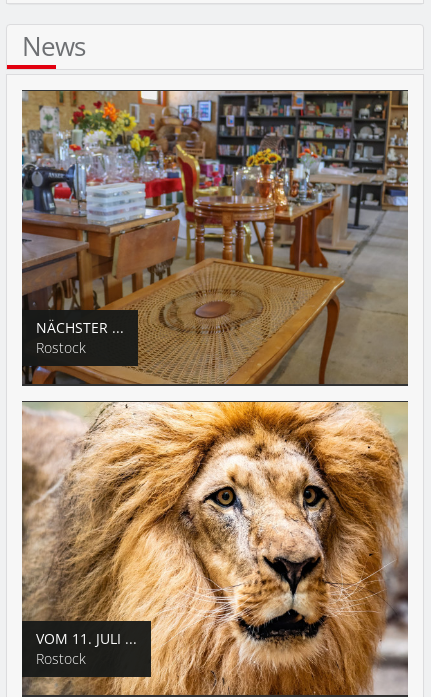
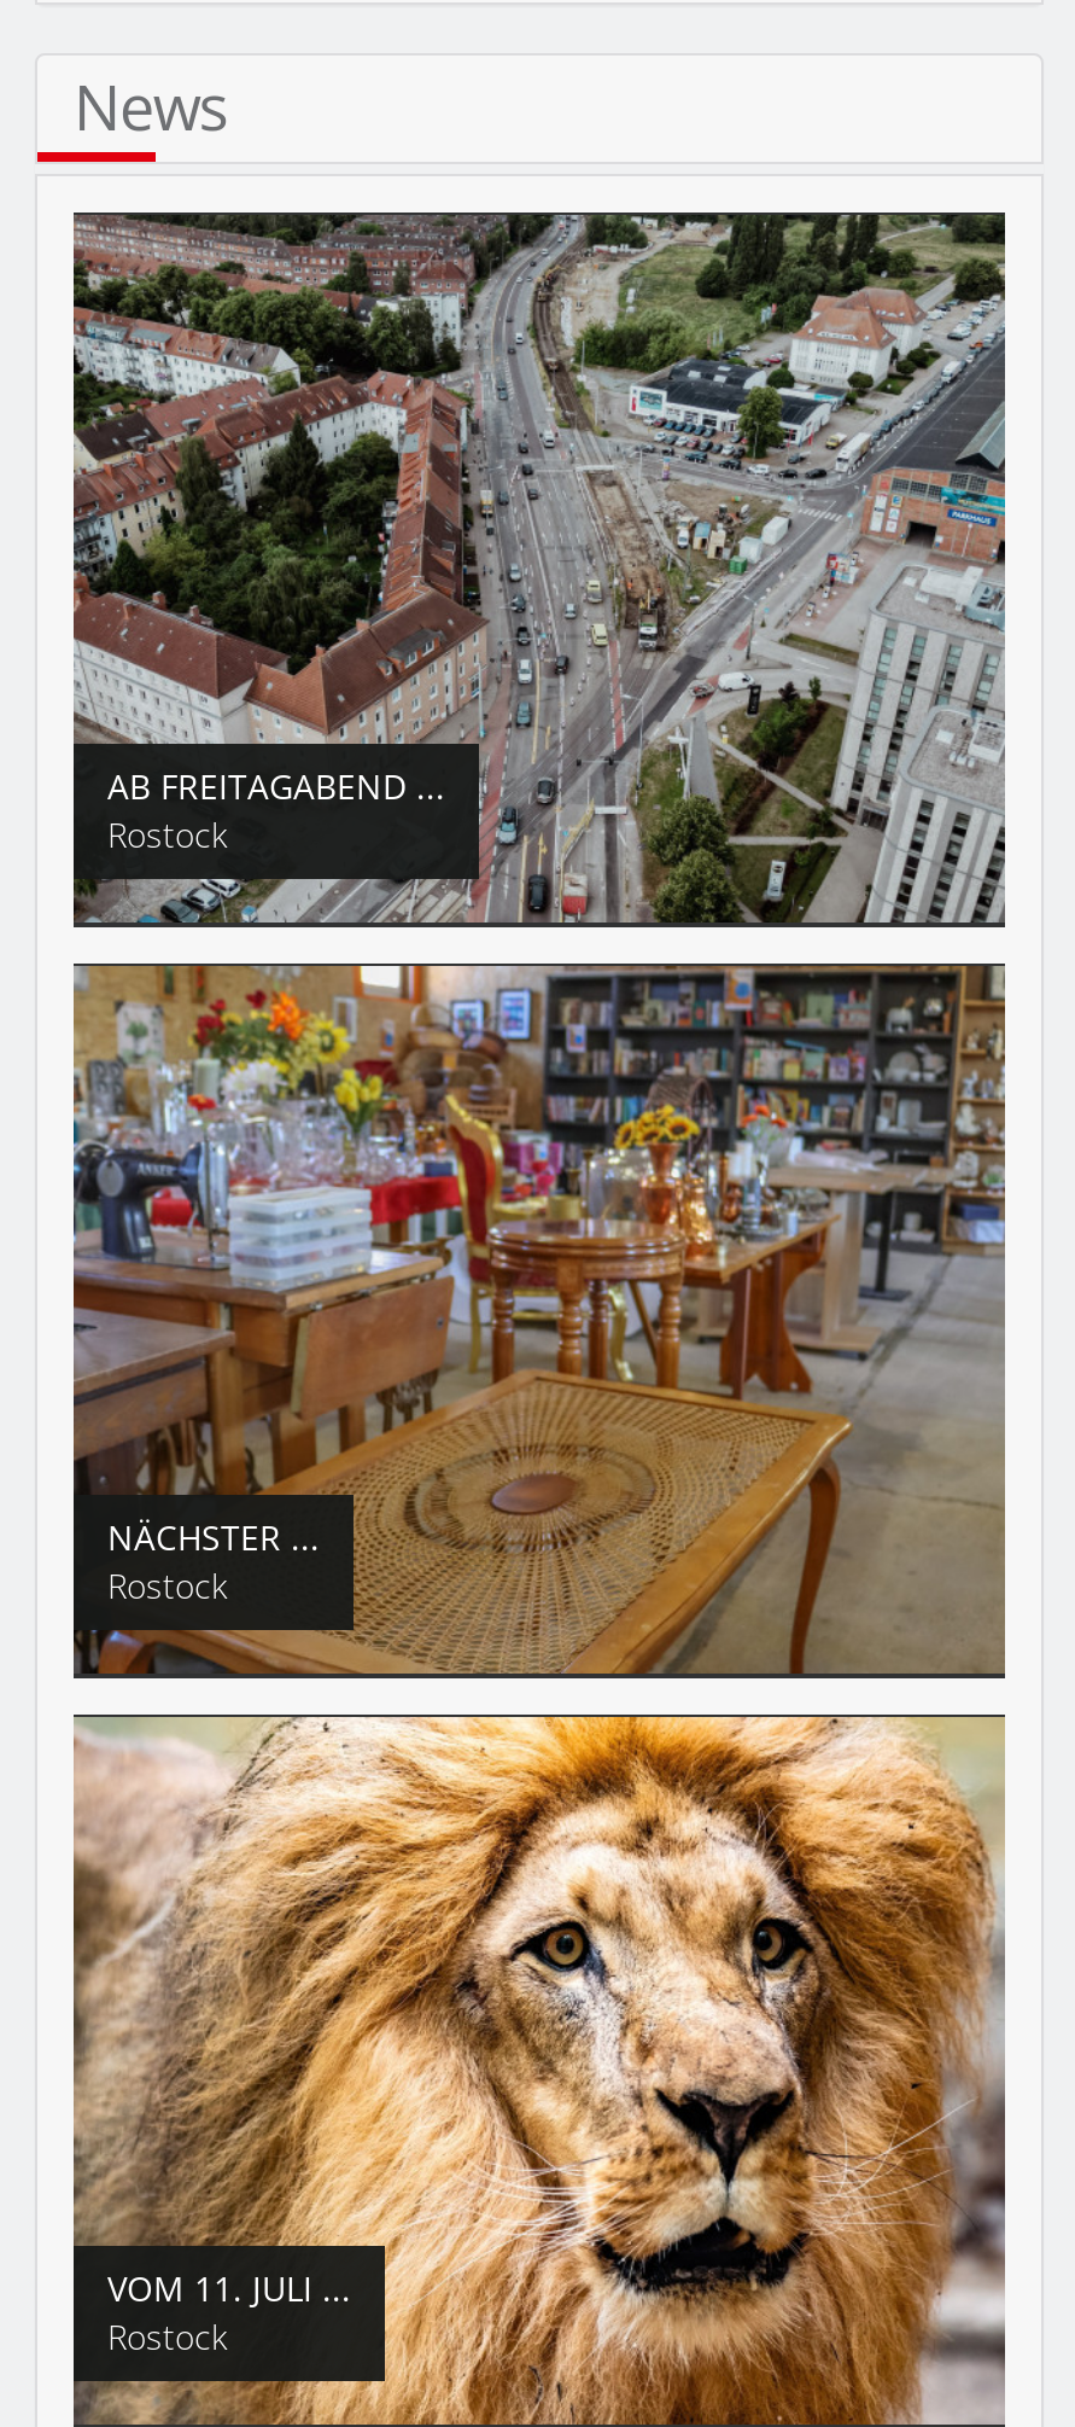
none -> [71,213,1007,925] [image] | AB FREITAGABEND ... | Rostock

